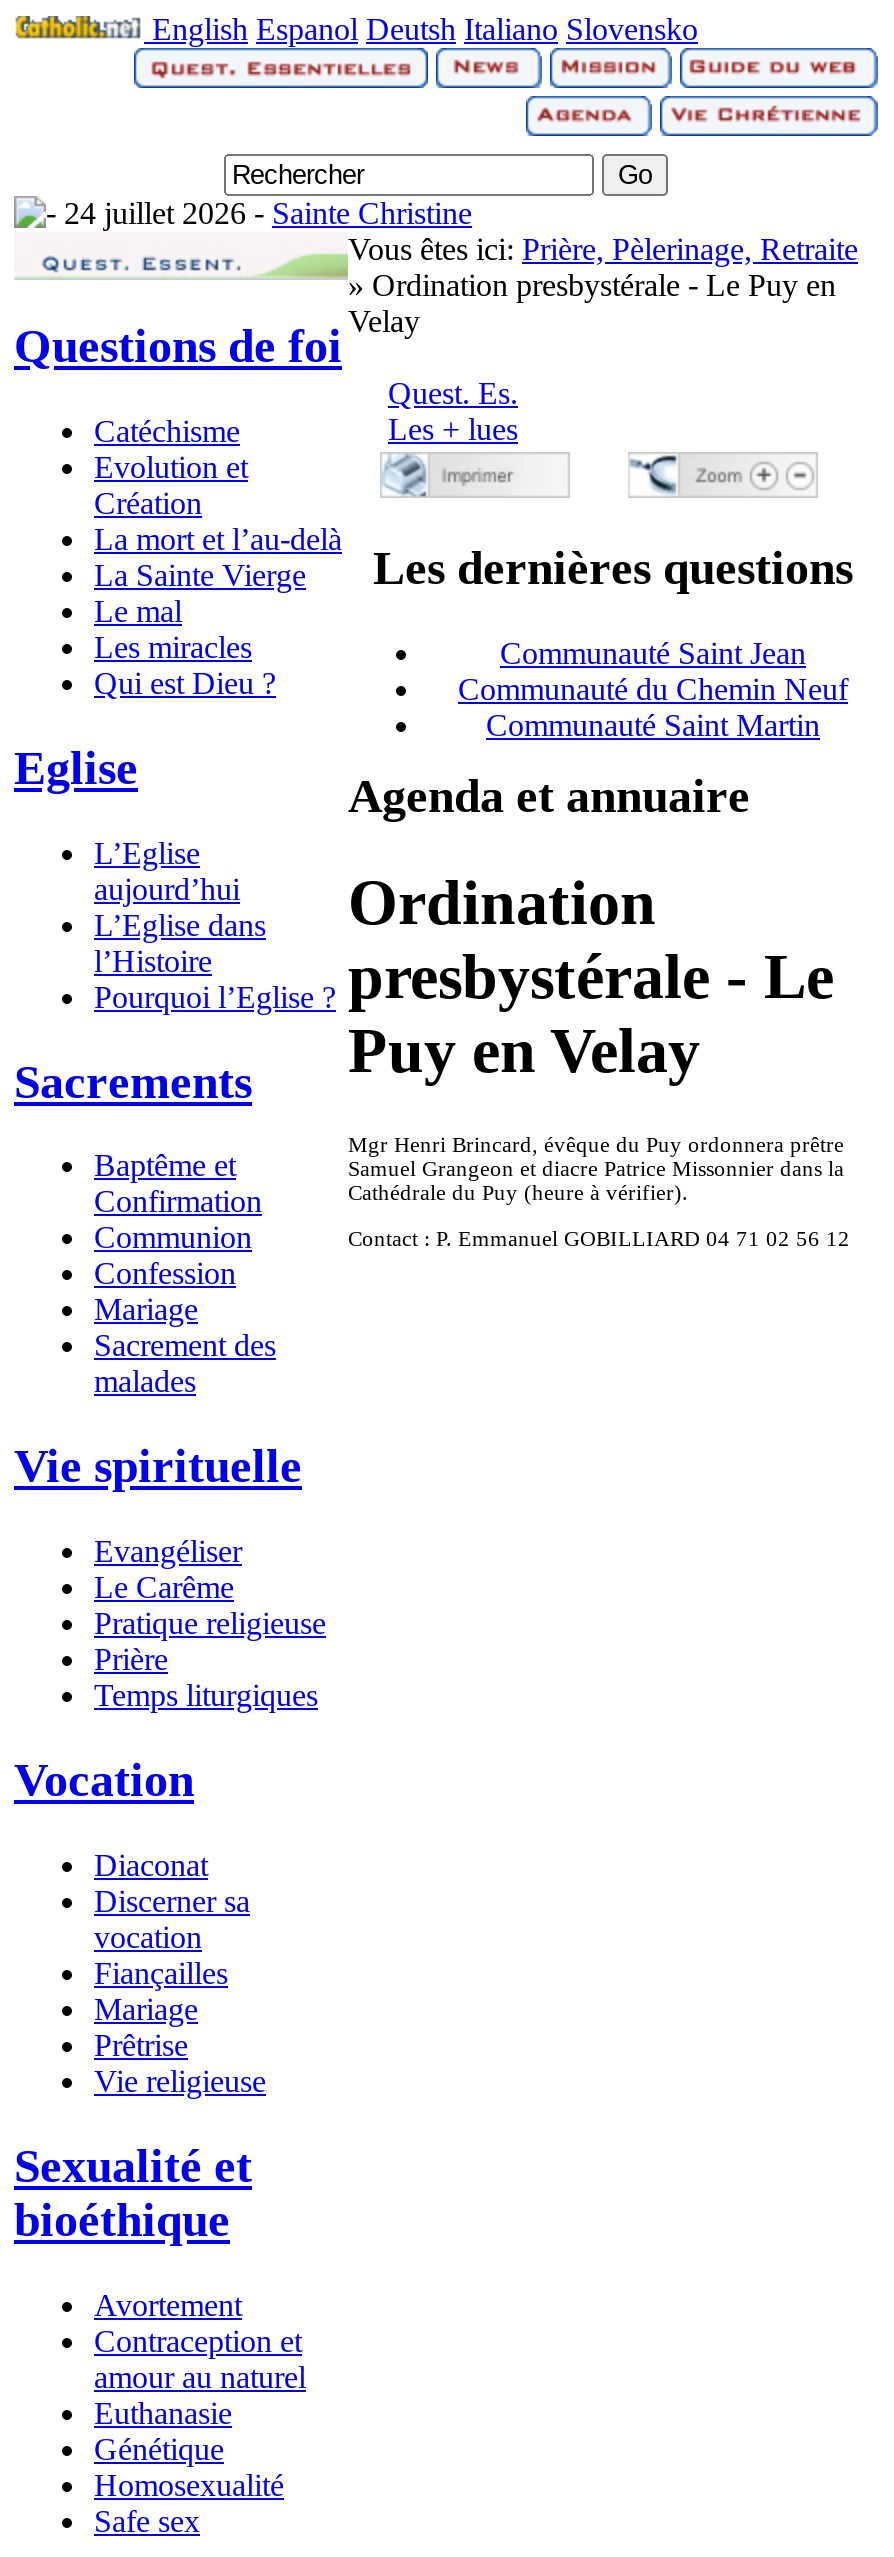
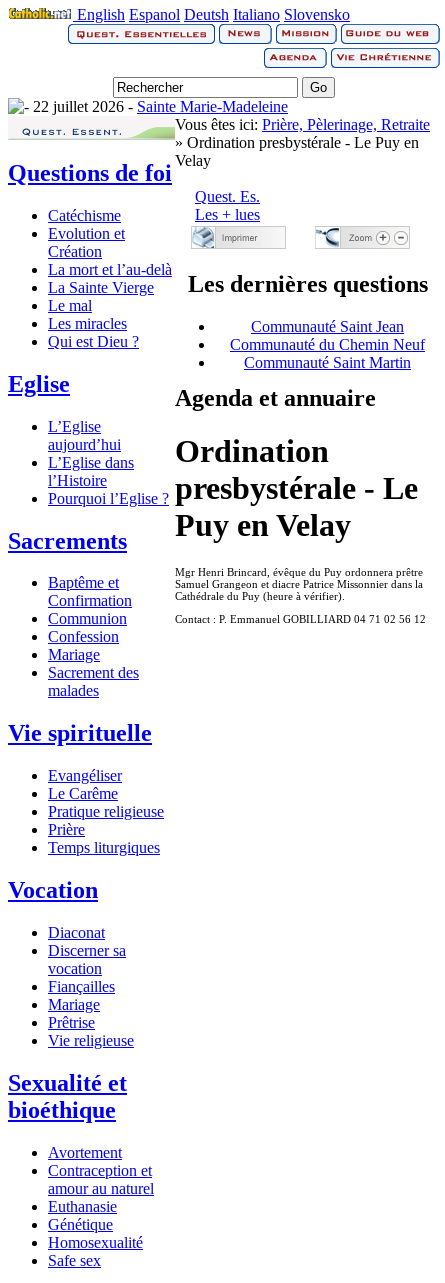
[56,196,472,230] 24 juillet 2026 -Sainte Christine -> [29,98,288,115] 22 juillet 2026 -Sainte Marie-Madeleine

